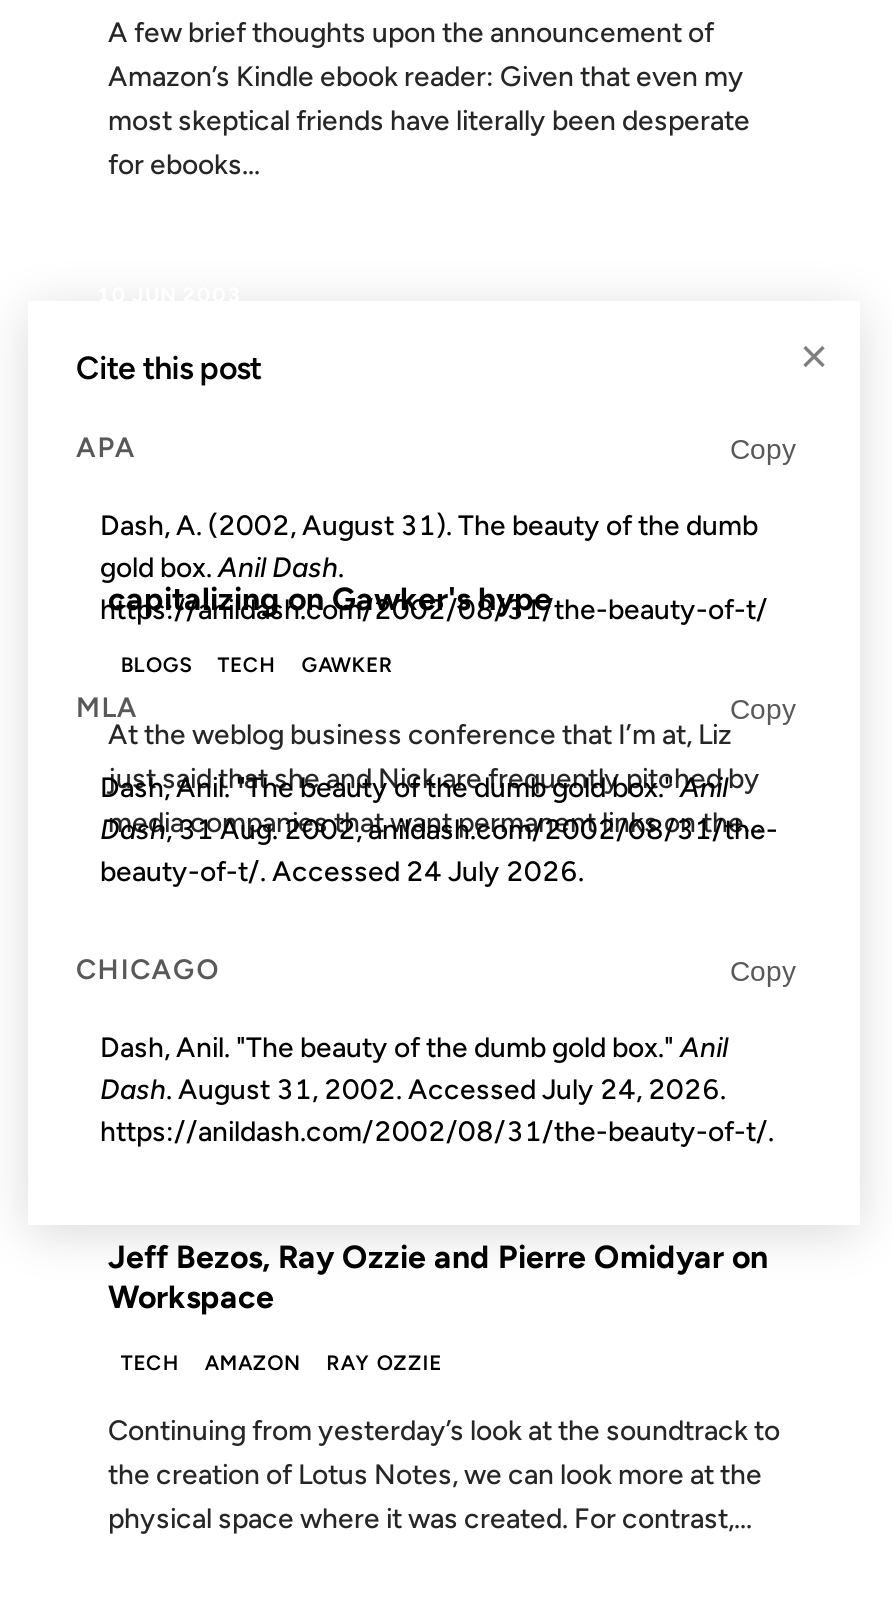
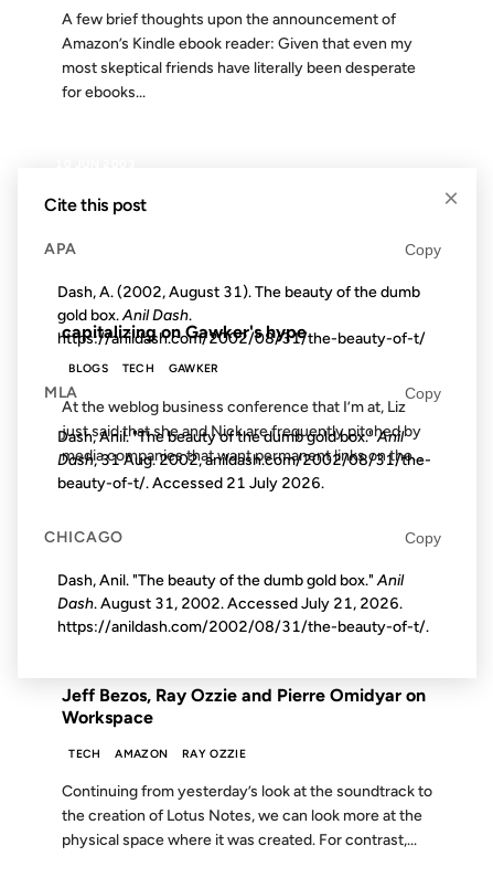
[100,855,584,889] beauty-of-t/. Accessed 24 July 2026. -> [57,473,324,492] beauty-of-t/. Accessed 21 July 2026.
[100,1074,726,1108] Dash. August 31, 2002. Accessed July 24, 2026. -> [57,594,403,613] Dash. August 31, 2002. Accessed July 21, 2026.

